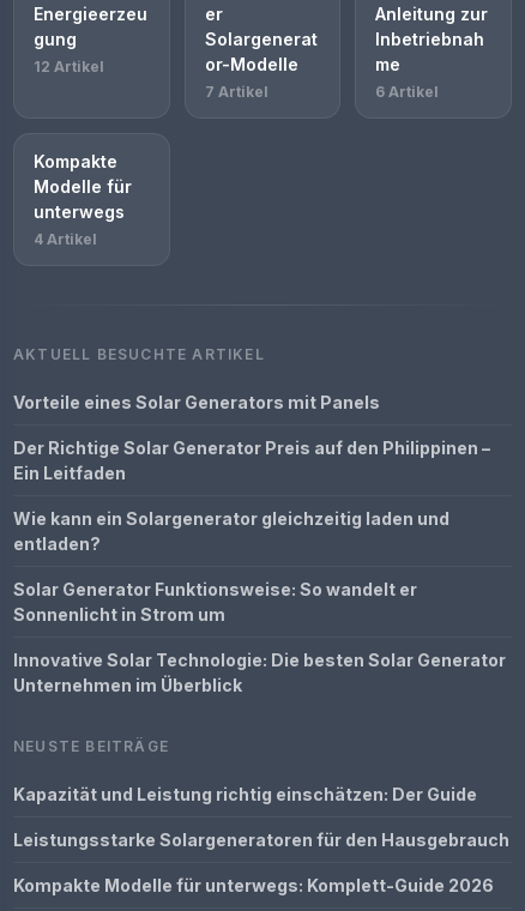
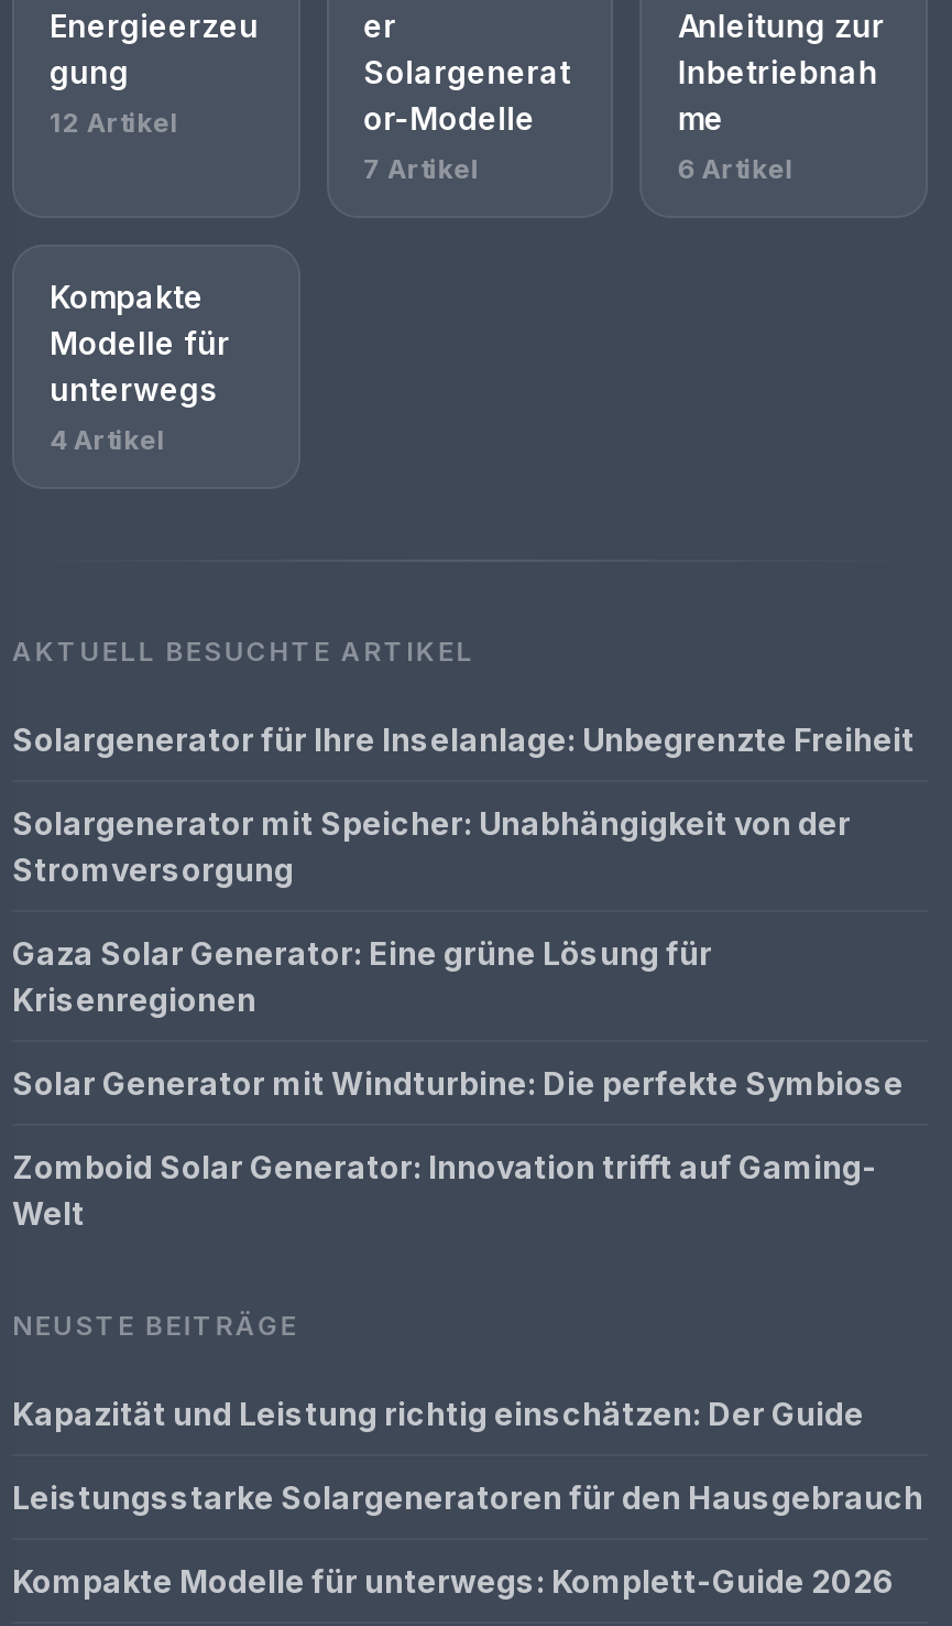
[13,392,380,412] Vorteile eines Solar Generators mit Panels -> [12,720,915,758] Solargenerator für Ihre Inselanlage: Unbegrenzte Freiheit
[13,438,490,483] Der Richtige Solar Generator Preis auf den Philippinen – | Ein Leitfaden -> [12,804,851,888] Solargenerator mit Speicher: Unabhängigkeit von der | Stromversorgung
[13,508,449,554] Wie kann ein Solargenerator gleichzeitig laden und | entladen? -> [12,934,712,1018] Gaza Solar Generator: Eine grüne Lösung für | Krisenregionen
[13,579,417,625] Solar Generator Funktionsweise: So wandelt er | Sonnenlicht in Strom um -> [12,1064,904,1102] Solar Generator mit Windturbine: Die perfekte Symbiose
[13,650,506,695] Innovative Solar Technologie: Die besten Solar Generator | Unternehmen im Überblick -> [12,1148,877,1232] Zomboid Solar Generator: Innovation trifft auf Gaming- | Welt

